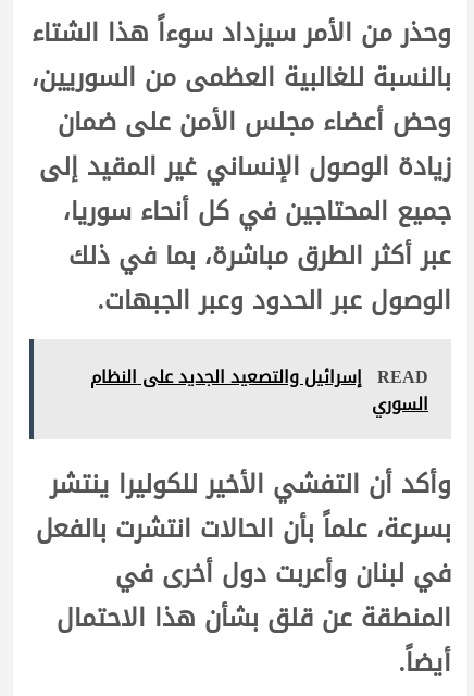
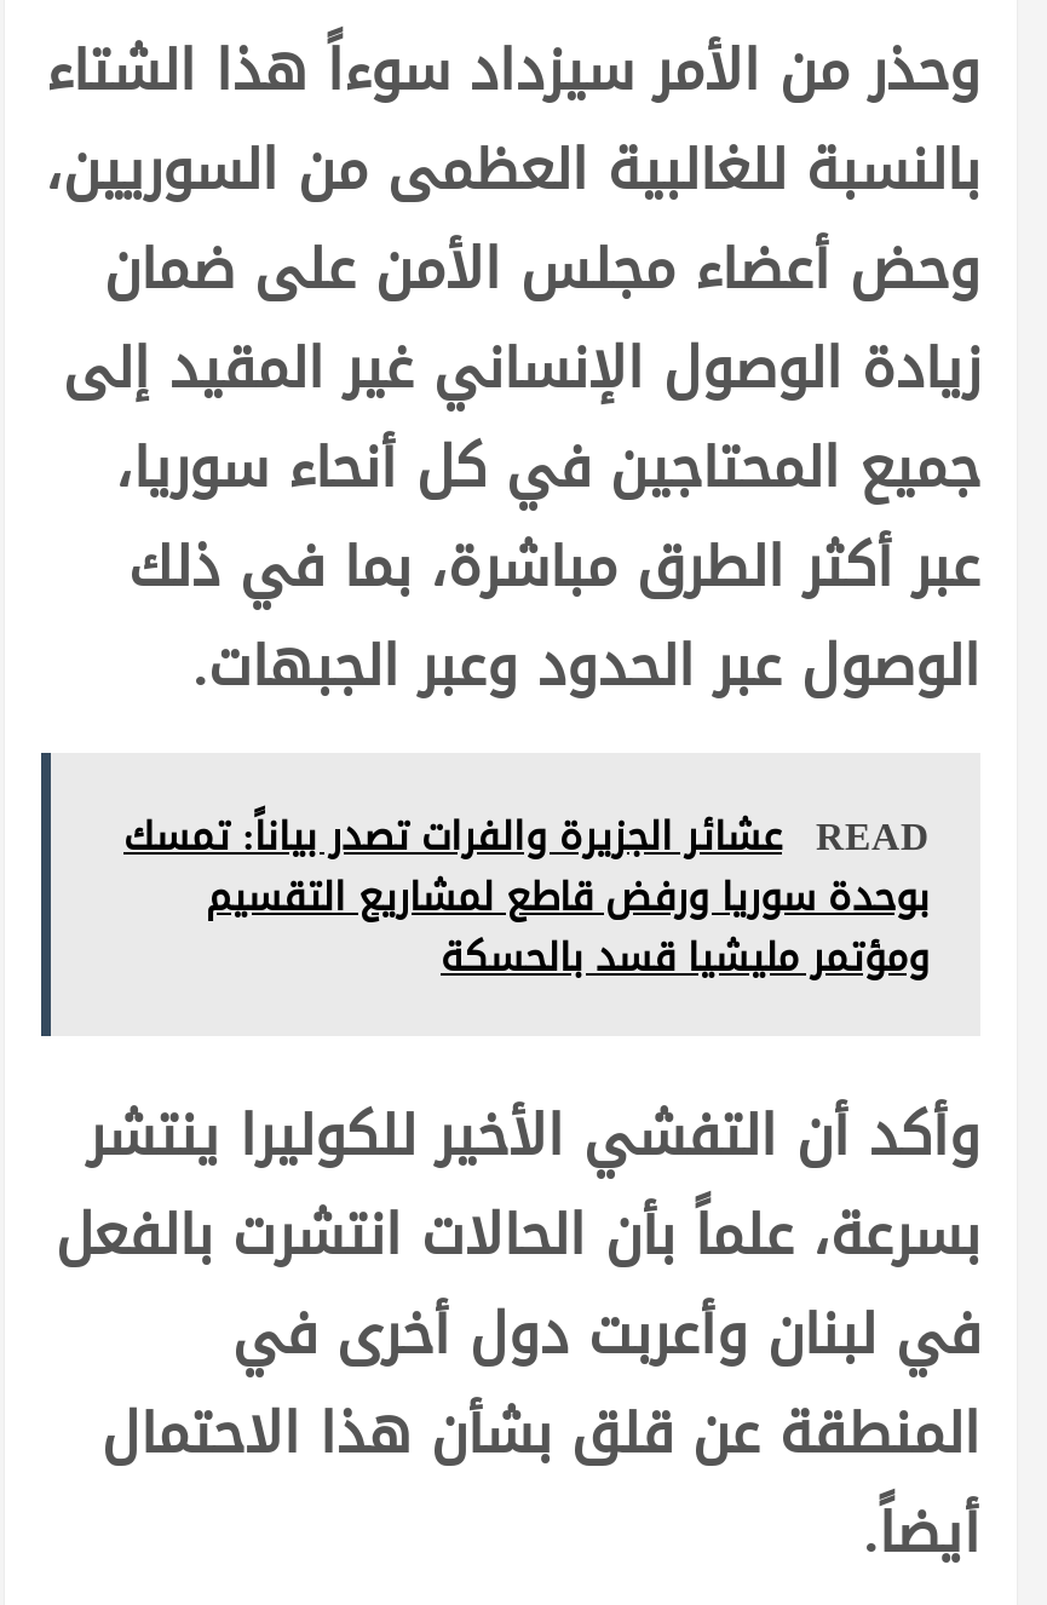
[90,360,428,421] READ إسرائيل والتصعيد الجديد على النظام | السوري -> [123,799,930,995] READ عشائر الجزيرة والفرات تصدر بياناً: تمسك | بوحدة سوريا ورفض قاطع لمشاريع التقسيم | ومؤتمر مليشيا قسد بالحسكة

